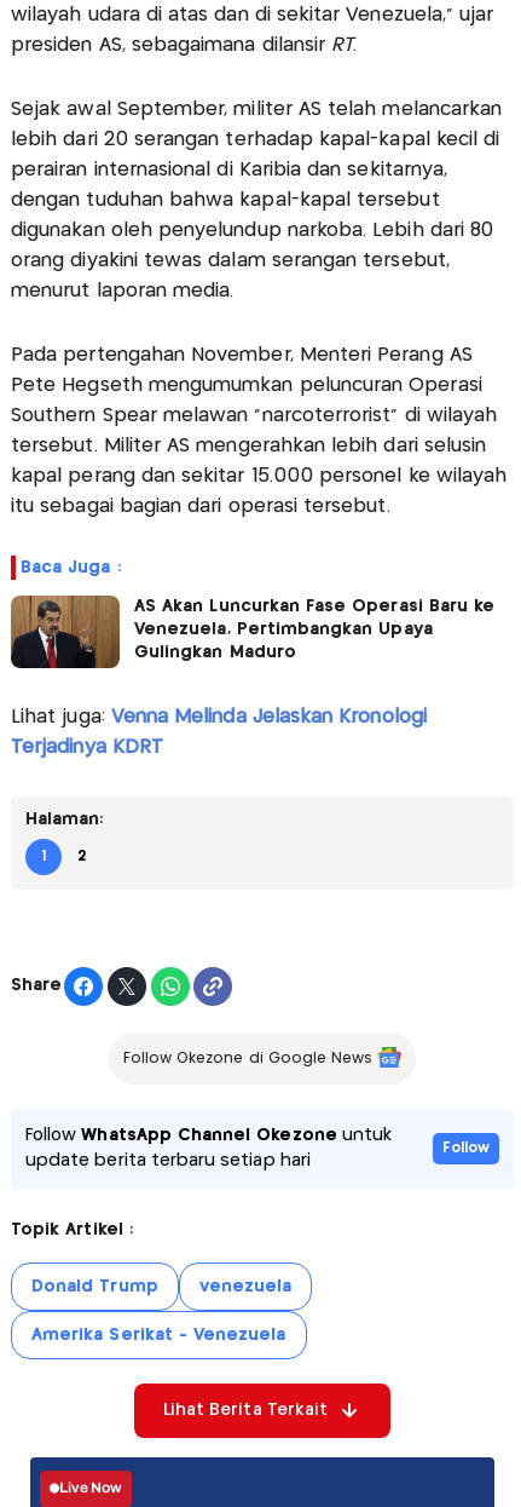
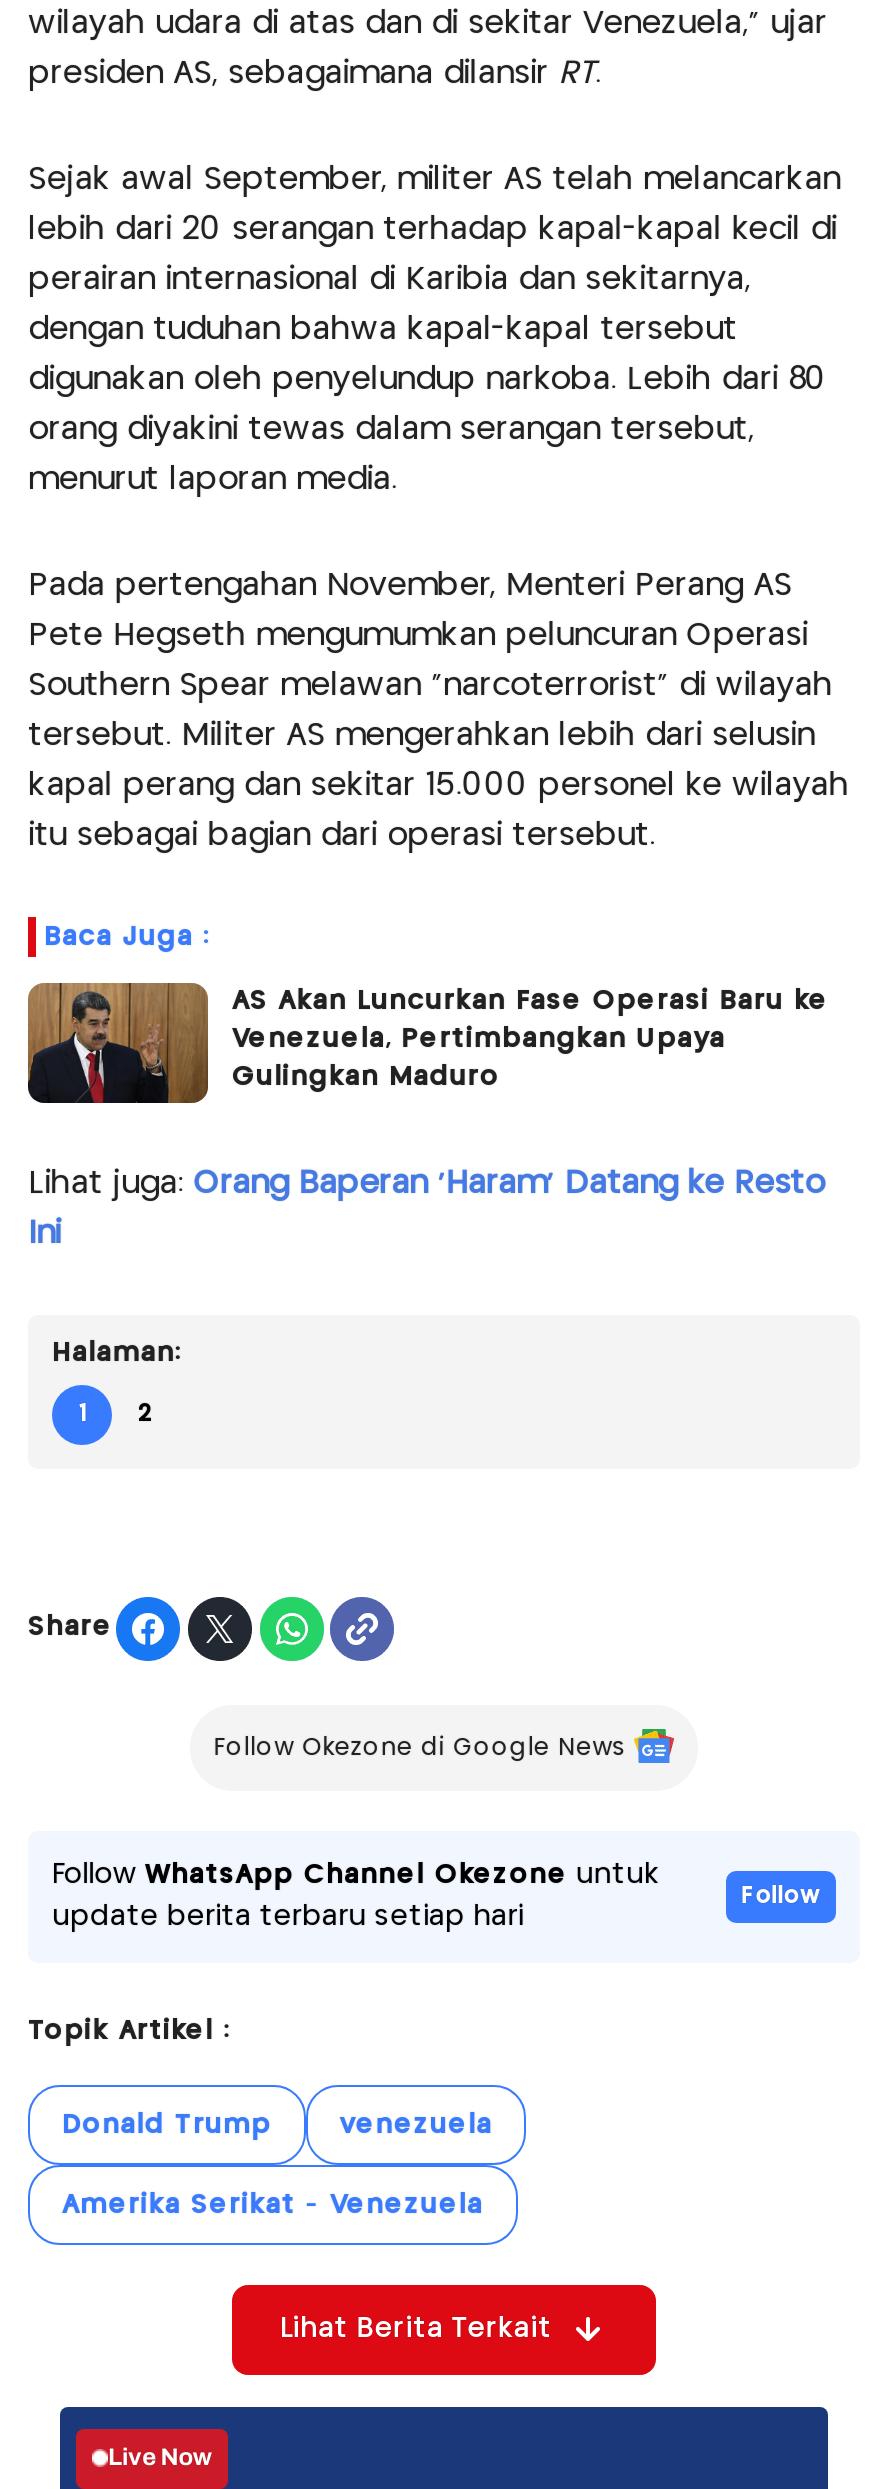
[11,708,426,726] Lihat juga: Venna Melinda Jelaskan Kronologi -> [28,1168,824,1198] Lihat juga: Orang Baperan 'Haram' Datang ke Resto
[11,738,163,756] Terjadinya KDRT -> [28,1218,60,1248] Ini

